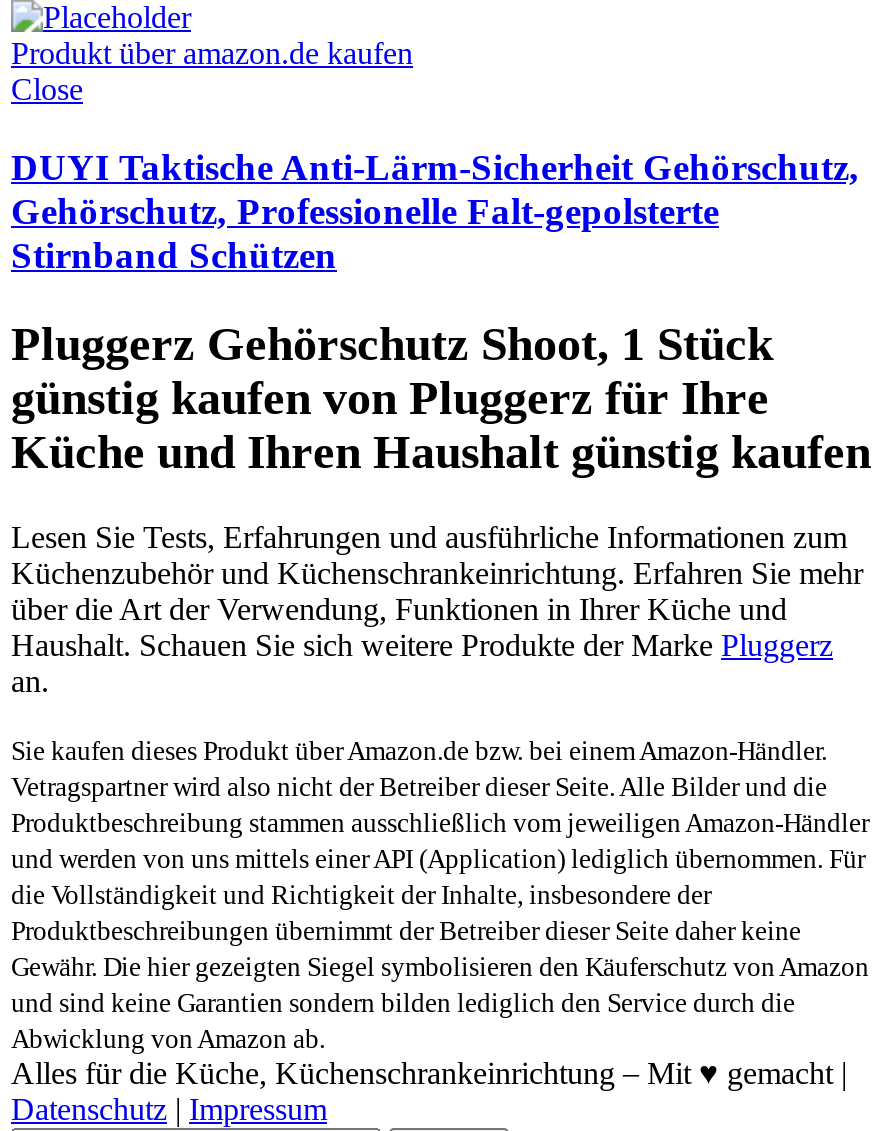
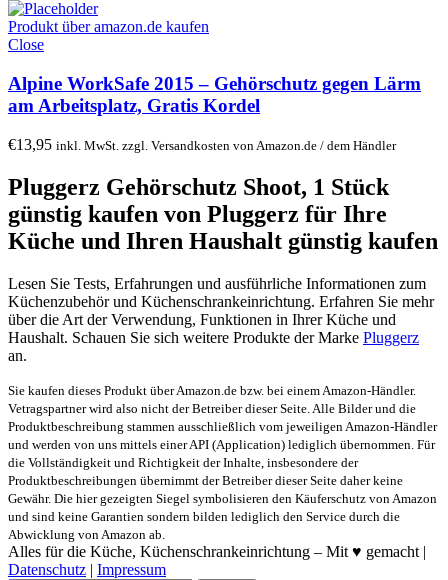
[11,146,859,276] DUYI Taktische Anti-Lärm-Sicherheit Gehörschutz, | Gehörschutz, Professionelle Falt-gepolsterte | Stirnband Schützen -> [8,73,421,153] Alpine WorkSafe 2015 – Gehörschutz gegen Lärm | am Arbeitsplatz, Gratis Kordel | €13,95 inkl. MwSt. zzgl. Versandkosten von Amazon.de / dem Händler

